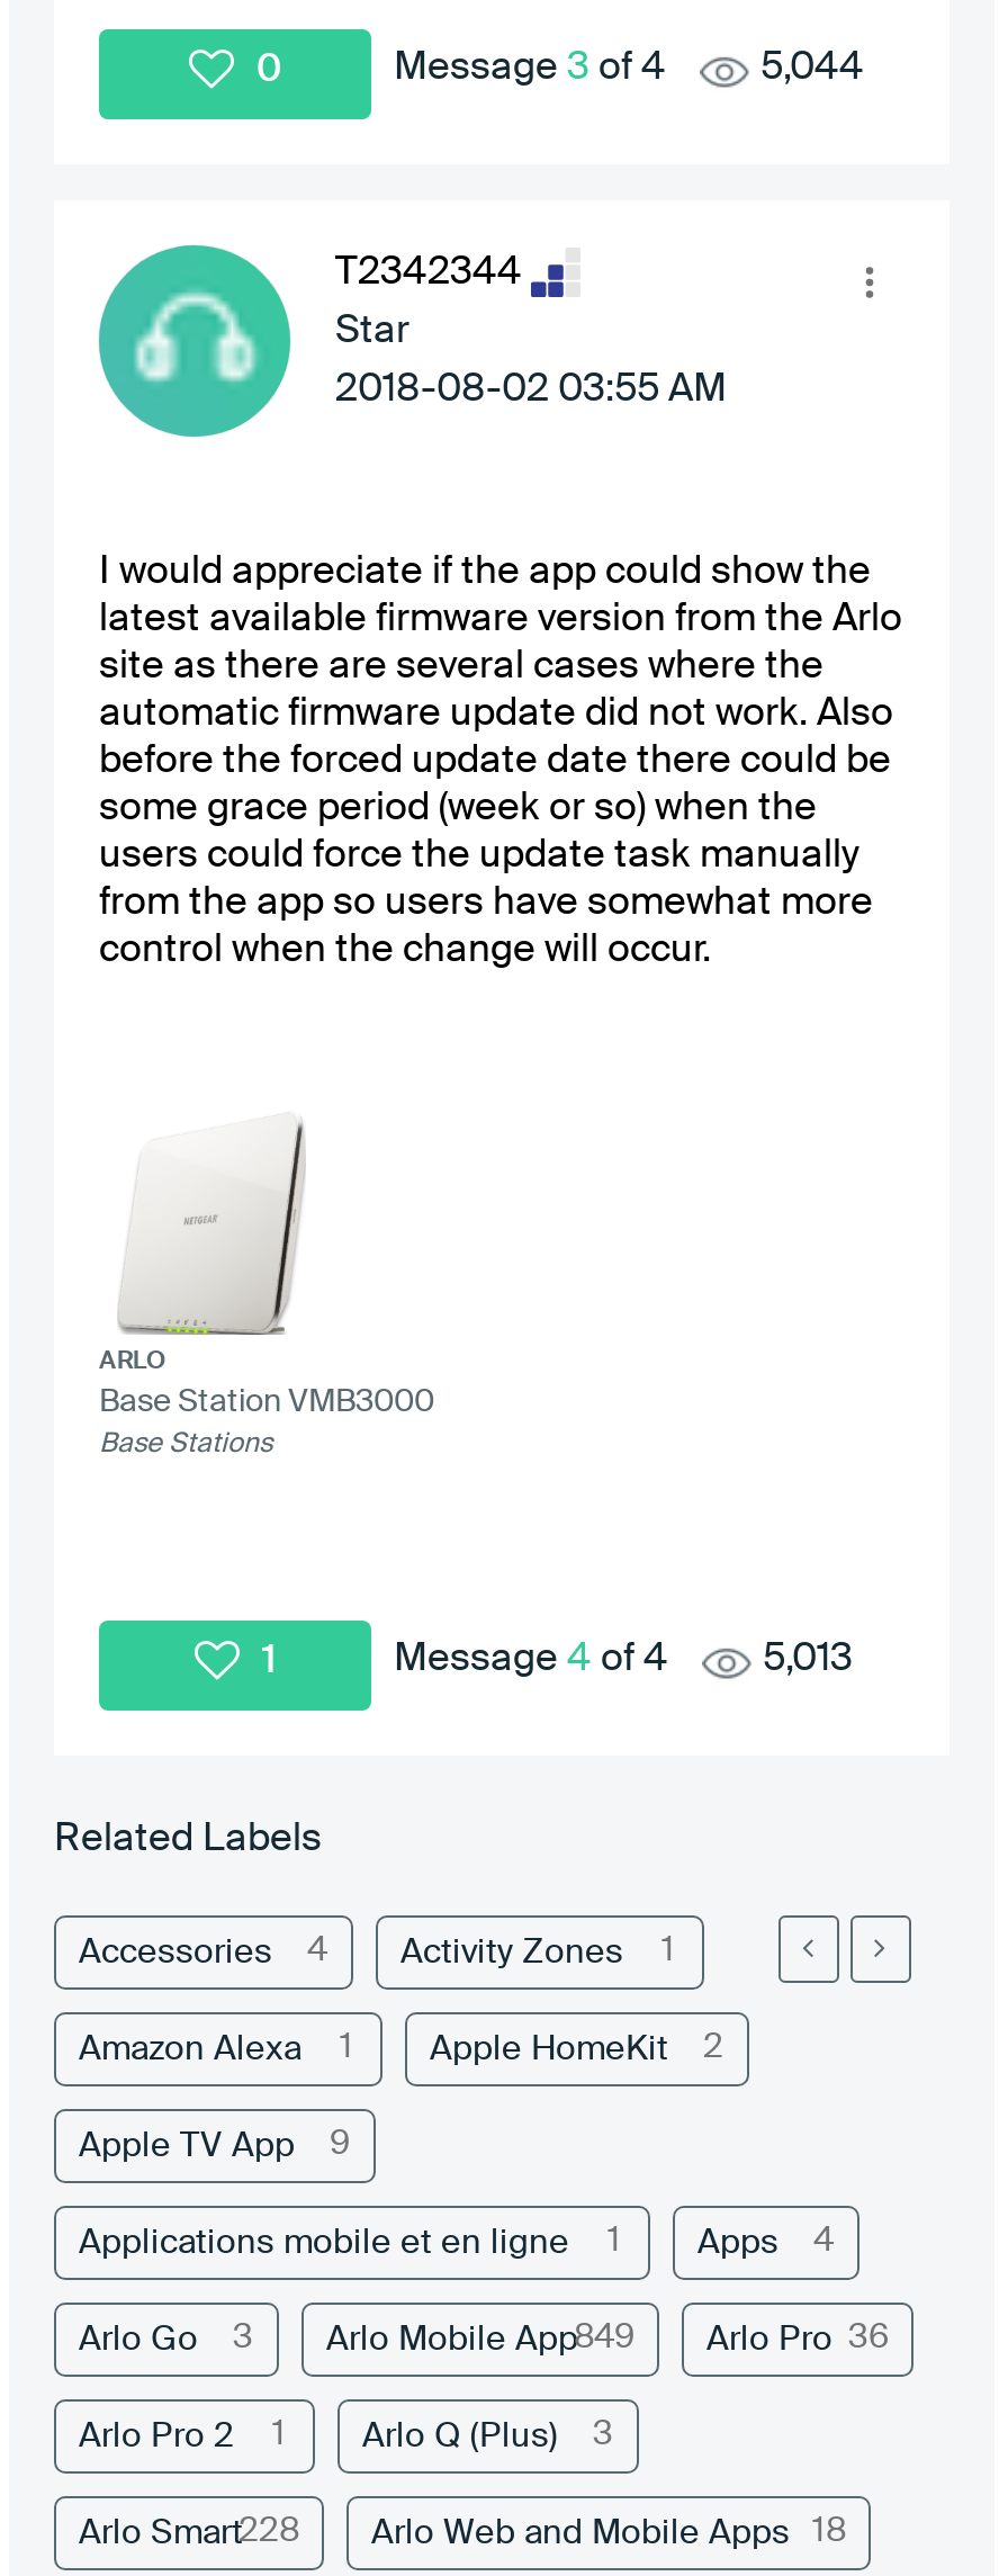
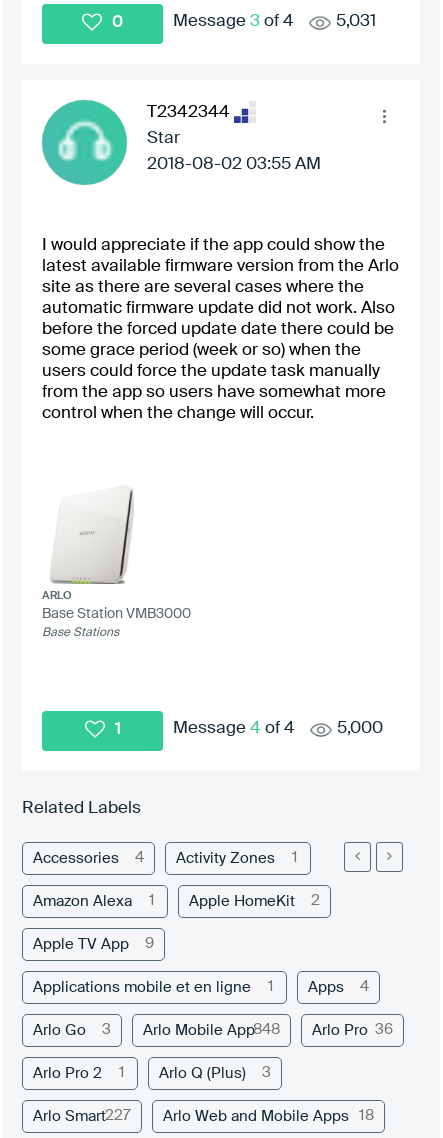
[760,50,864,88] 5,044 -> [336,13,376,30] 5,031
[763,1641,853,1679] 5,013 -> [337,720,383,737] 5,000
[326,2319,634,2355] Arlo Mobile App849 -> [143,1021,280,1037] Arlo Mobile App848
[79,2513,299,2549] Arlo Smart228 -> [33,1107,131,1123] Arlo Smart227

